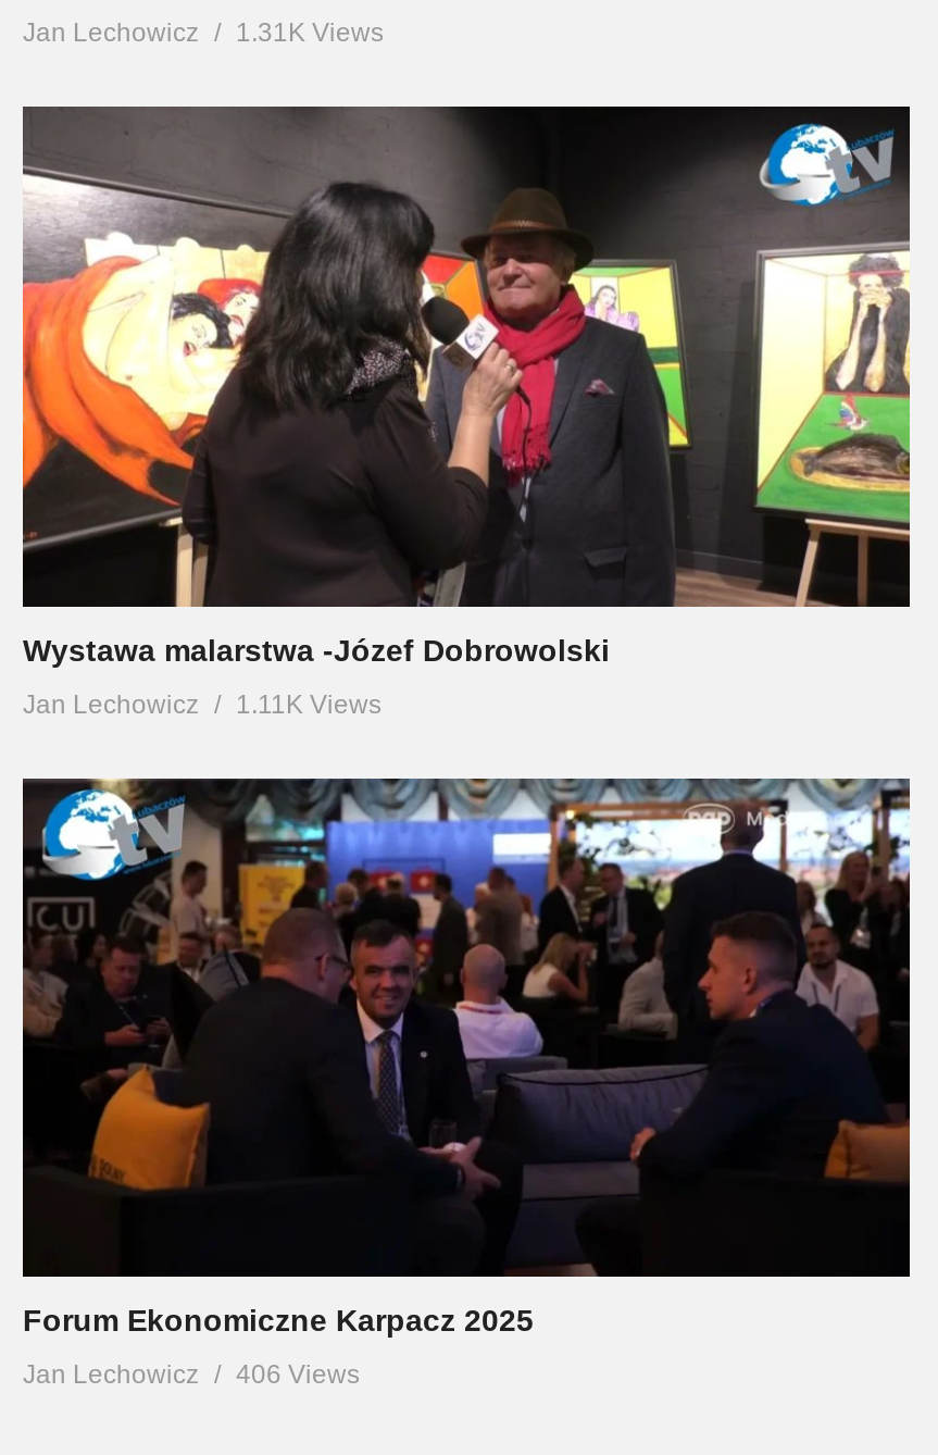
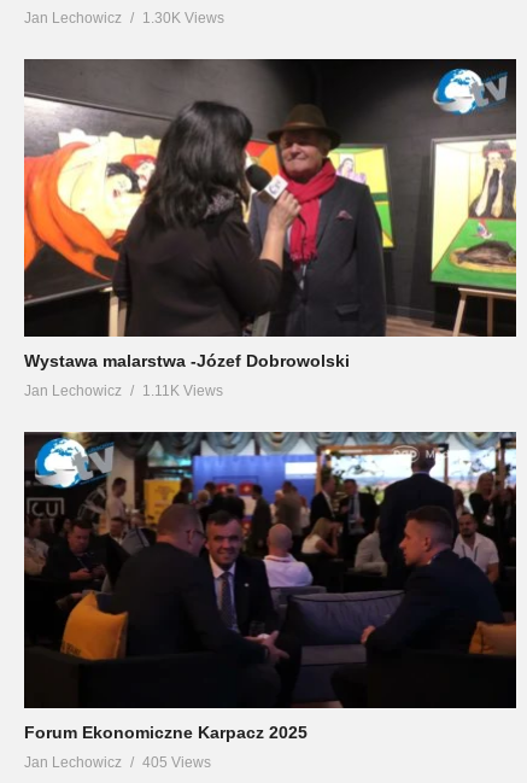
[23,18,384,48] Jan Lechowicz 1.31K Views -> [24,10,224,27] Jan Lechowicz 1.30K Views
[23,1360,360,1390] Jan Lechowicz 406 Views -> [24,754,211,771] Jan Lechowicz 405 Views

